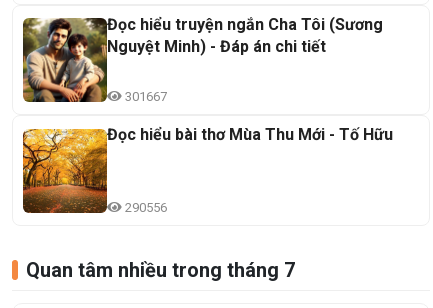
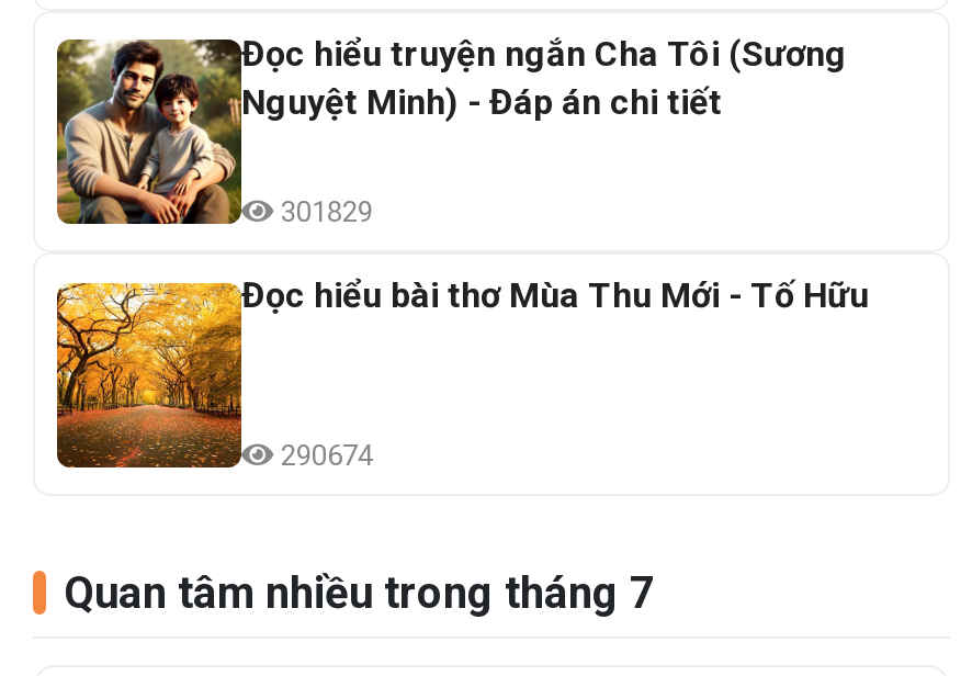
[122,89,167,104] 301667 -> [274,196,373,229] 301829
[122,200,167,215] 290556 -> [274,438,373,471] 290674

